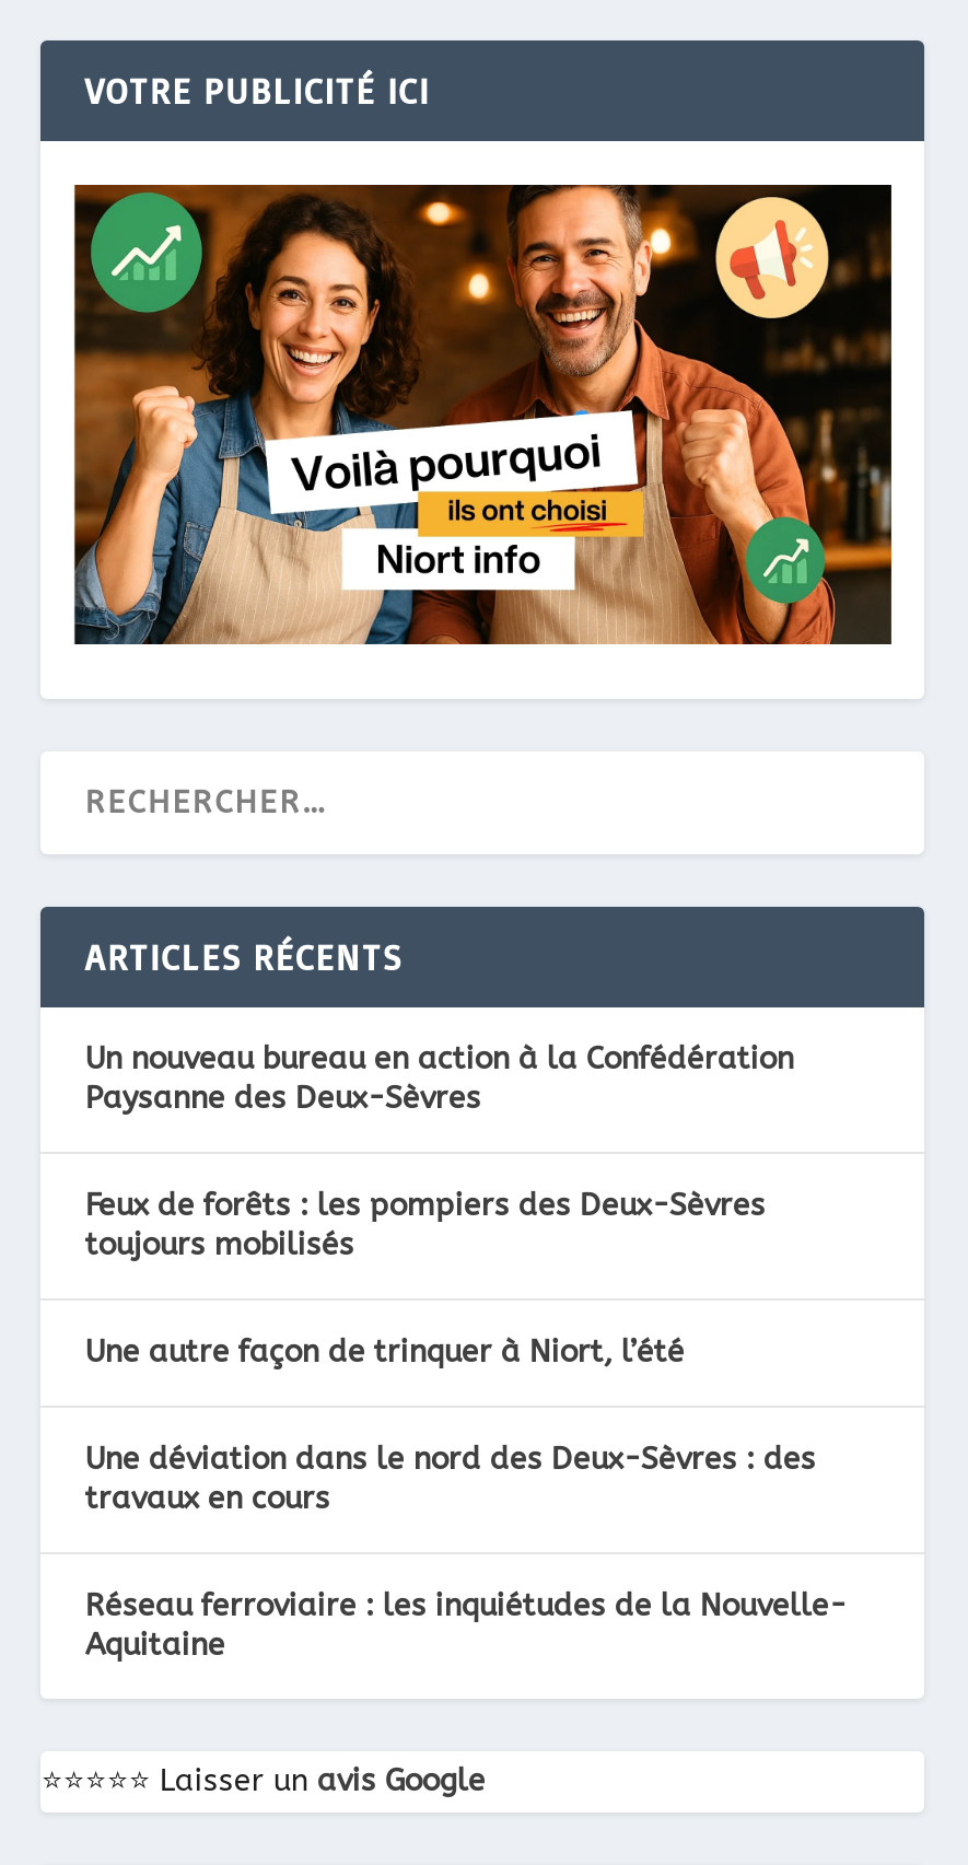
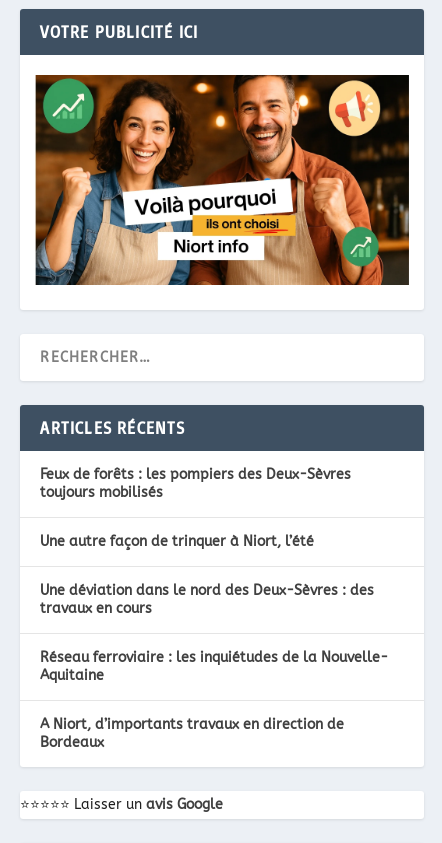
[85,1040,794,1117] Un nouveau bureau en action à la Confédération | Paysanne des Deux-Sèvres -> none
moved [85,1187,846,1664] -> [40,466,388,684]: Feux de forêts : les pompiers des Deux-Sèvres | toujours mobilisés | Une autre façon de trinquer à Niort, l’été | Une déviation dans le nord des Deux-Sèvres : des | travaux en cours | Réseau ferroviaire : les inquiétudes de la Nouvelle- | Aquitaine
none -> [40,716,344,751] A Niort, d’importants travaux en direction de | Bordeaux

